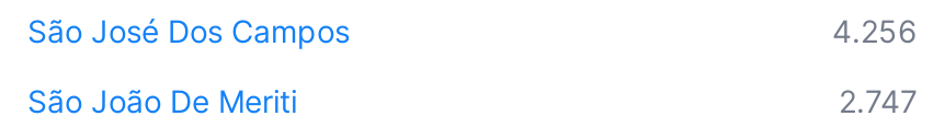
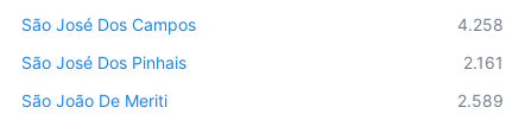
[832,11,918,48] 4.256 -> [21,14,504,72] 4.258 | São José Dos Pinhais | 2.161
[839,81,918,118] 2.747 -> [457,90,504,110] 2.589

